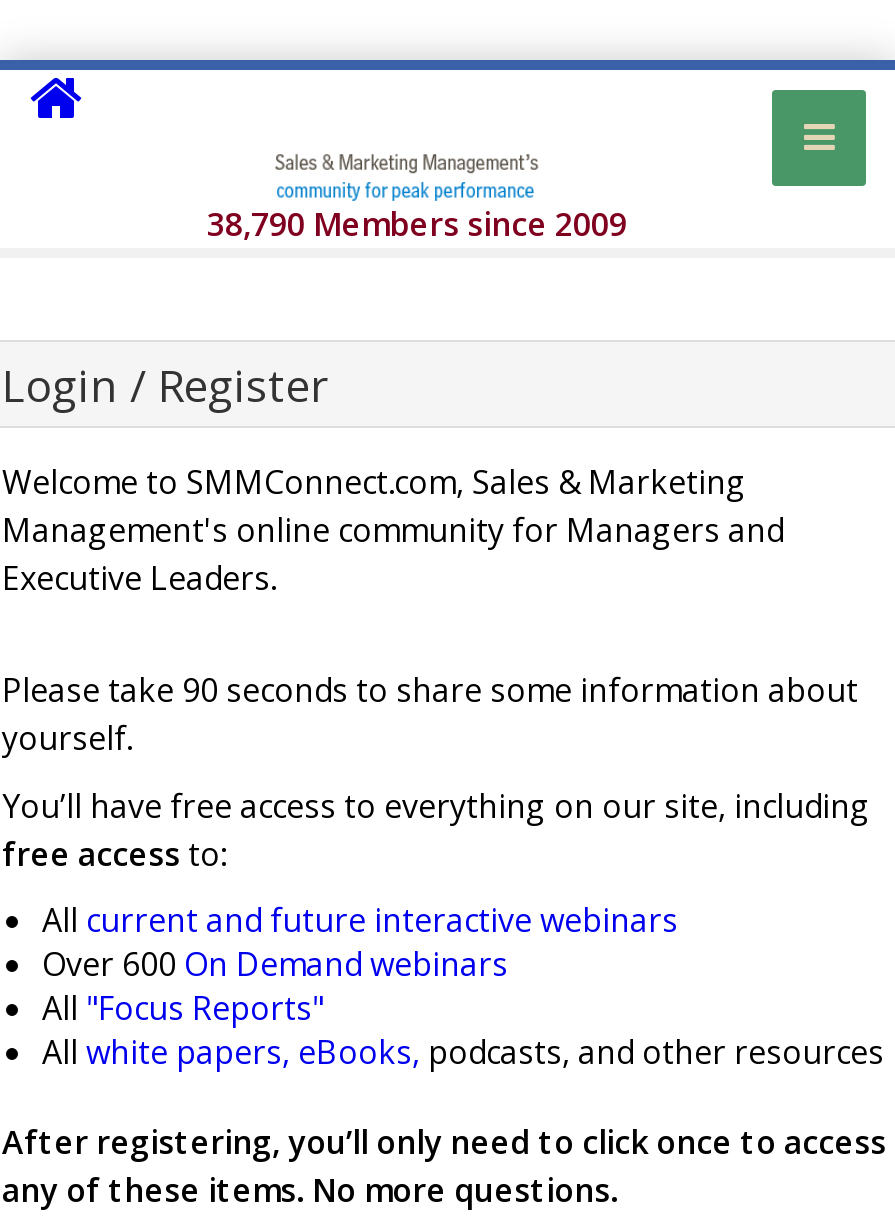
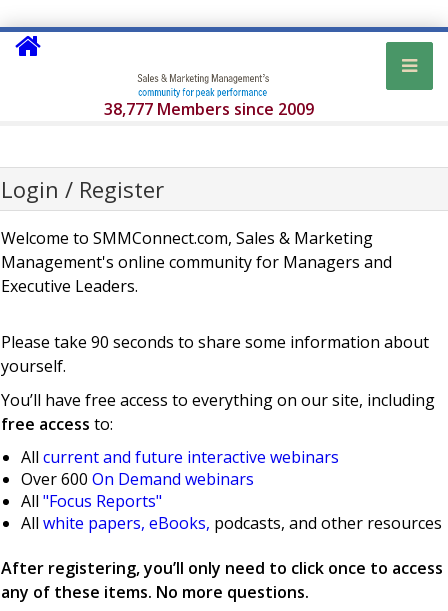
[207,201,627,245] 38,790 Members since 2009 -> [103,98,313,120] 38,777 Members since 2009

